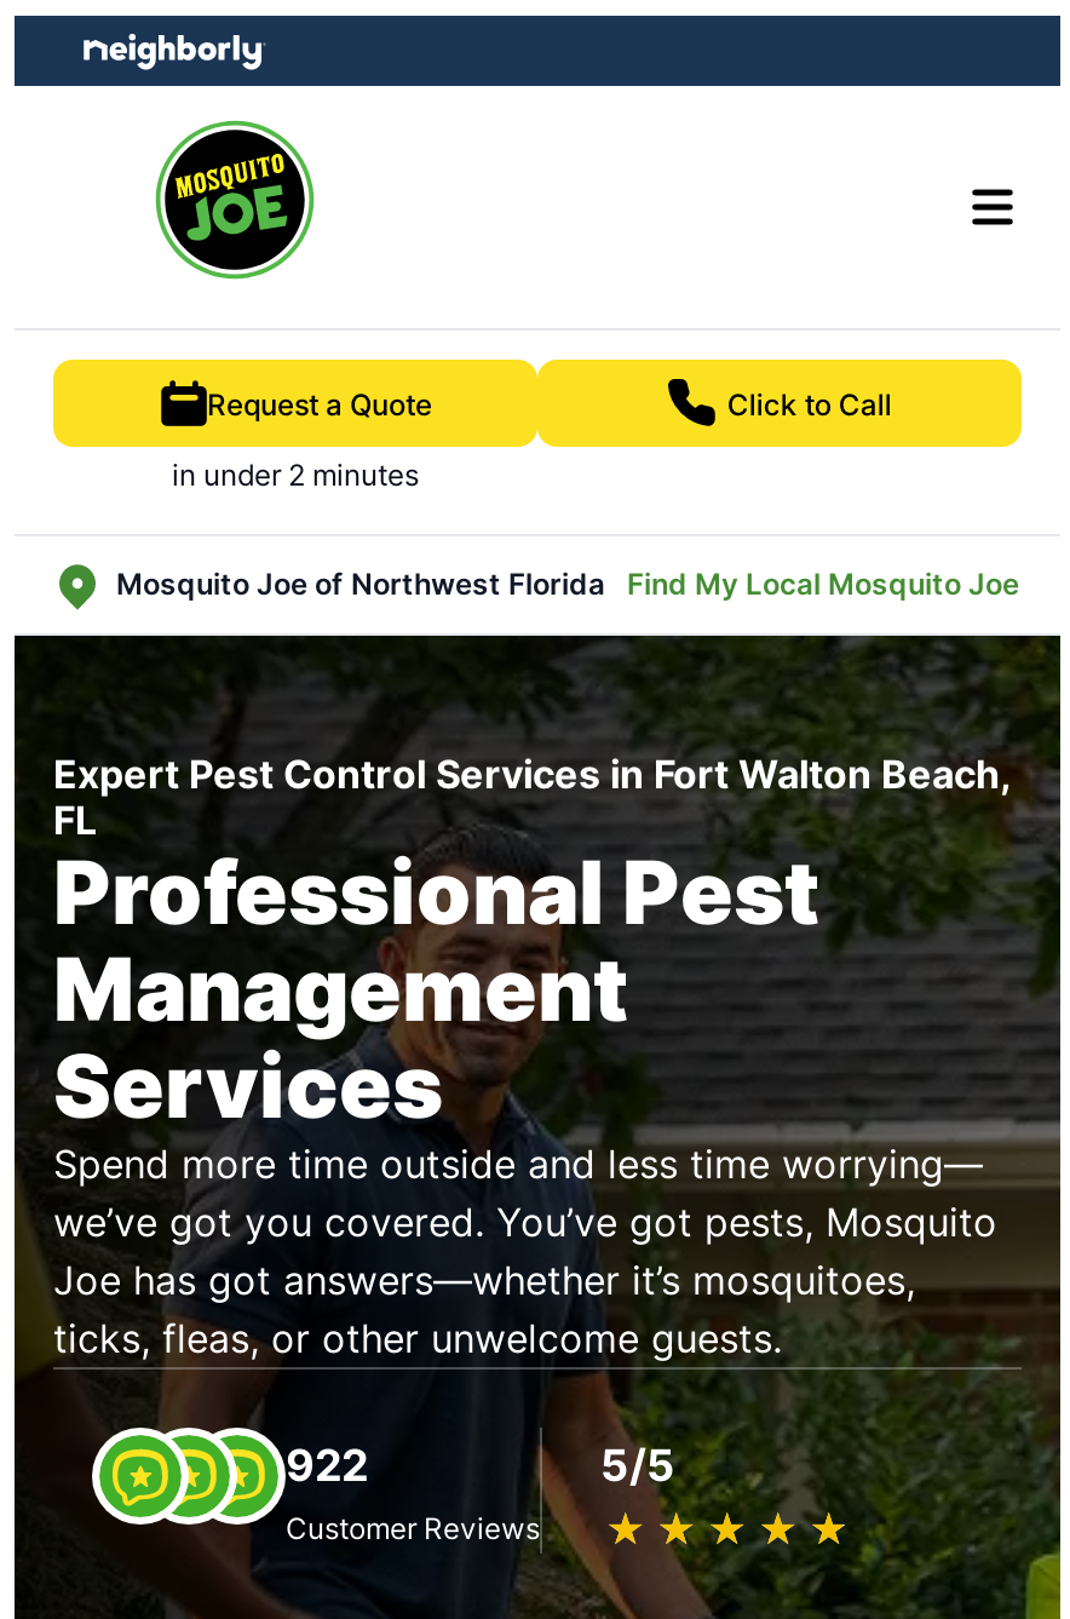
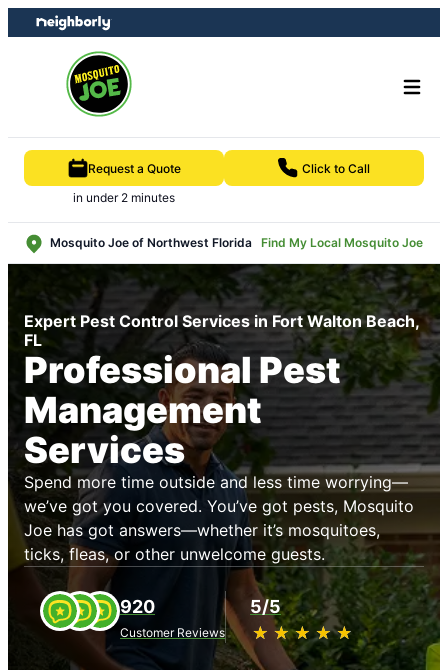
[286,1440,368,1491] 922 -> [120,596,155,617] 920

